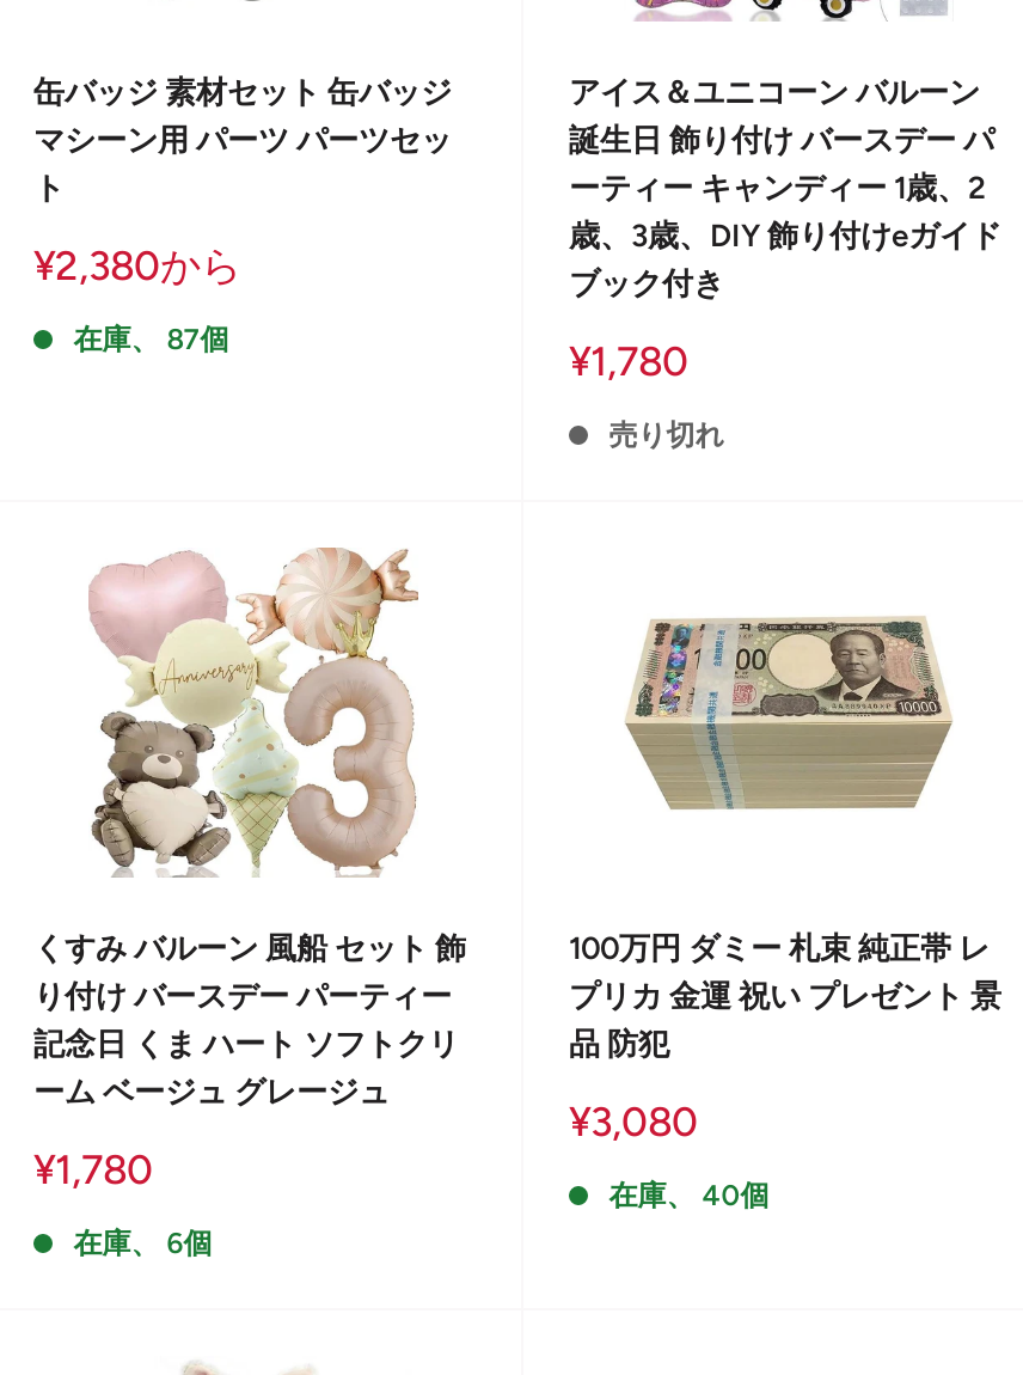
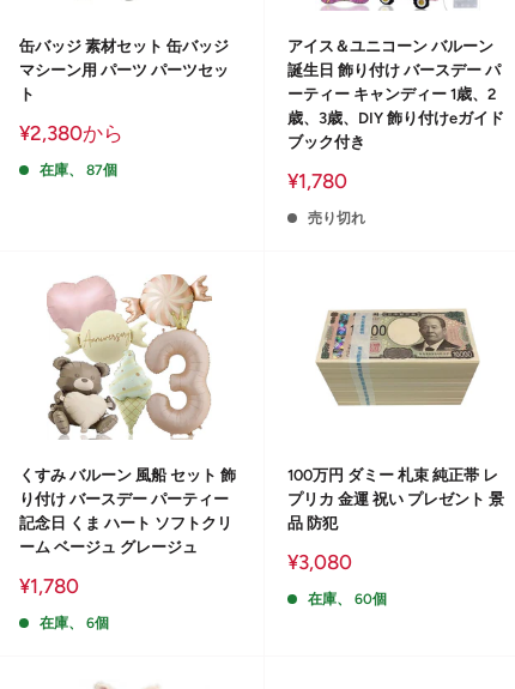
[609,1179,769,1212] 在庫、 40個 -> [308,591,387,607] 在庫、 60個

